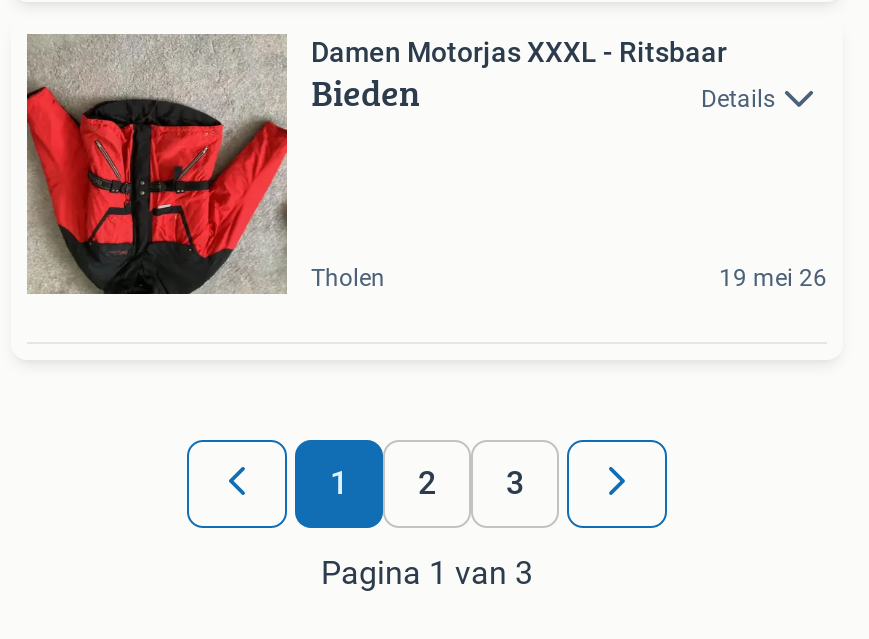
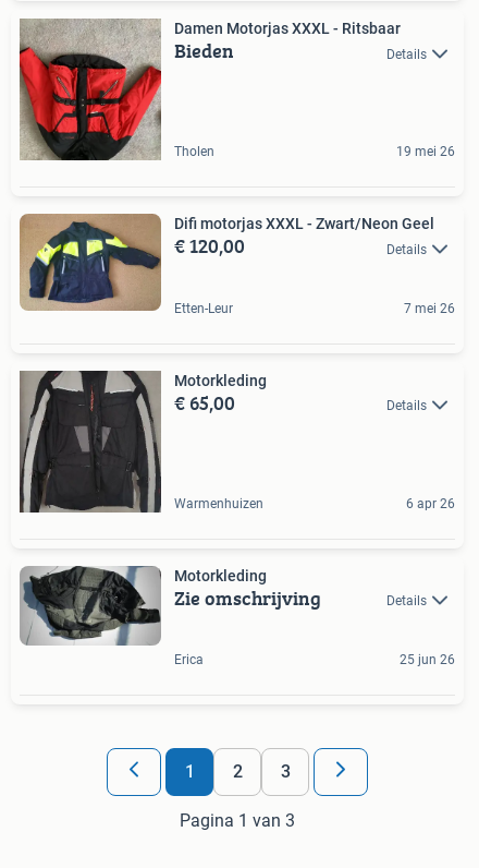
none -> [19,213,434,312] [image] | Difi motorjas XXXL - Zwart/Neon Geel | € 120,00 | Details
none -> [19,370,427,514] [image] | Motorkleding | € 65,00 | Details
none -> [20,565,427,647] [image] | Motorkleding | Zie omschrijving | Details
none -> [174,301,455,316] Etten-Leur | 7 mei 26
none -> [174,496,455,511] Warmenhuizen | 6 apr 26
none -> [174,652,455,667] Erica | 25 jun 26

